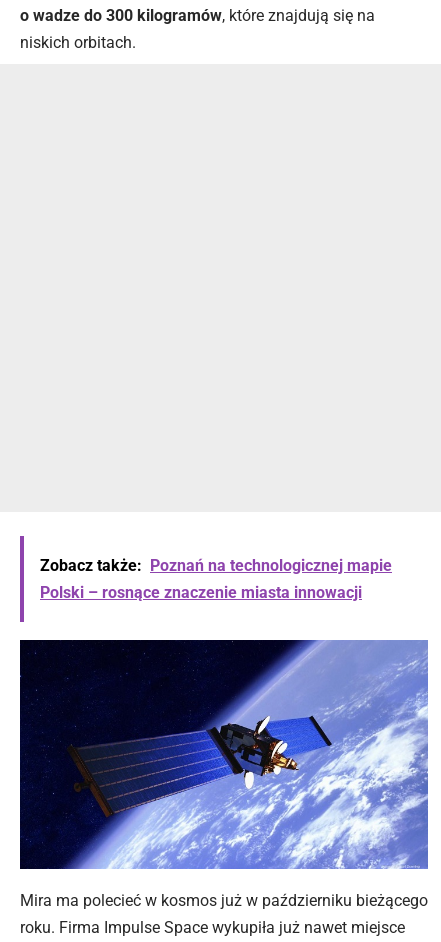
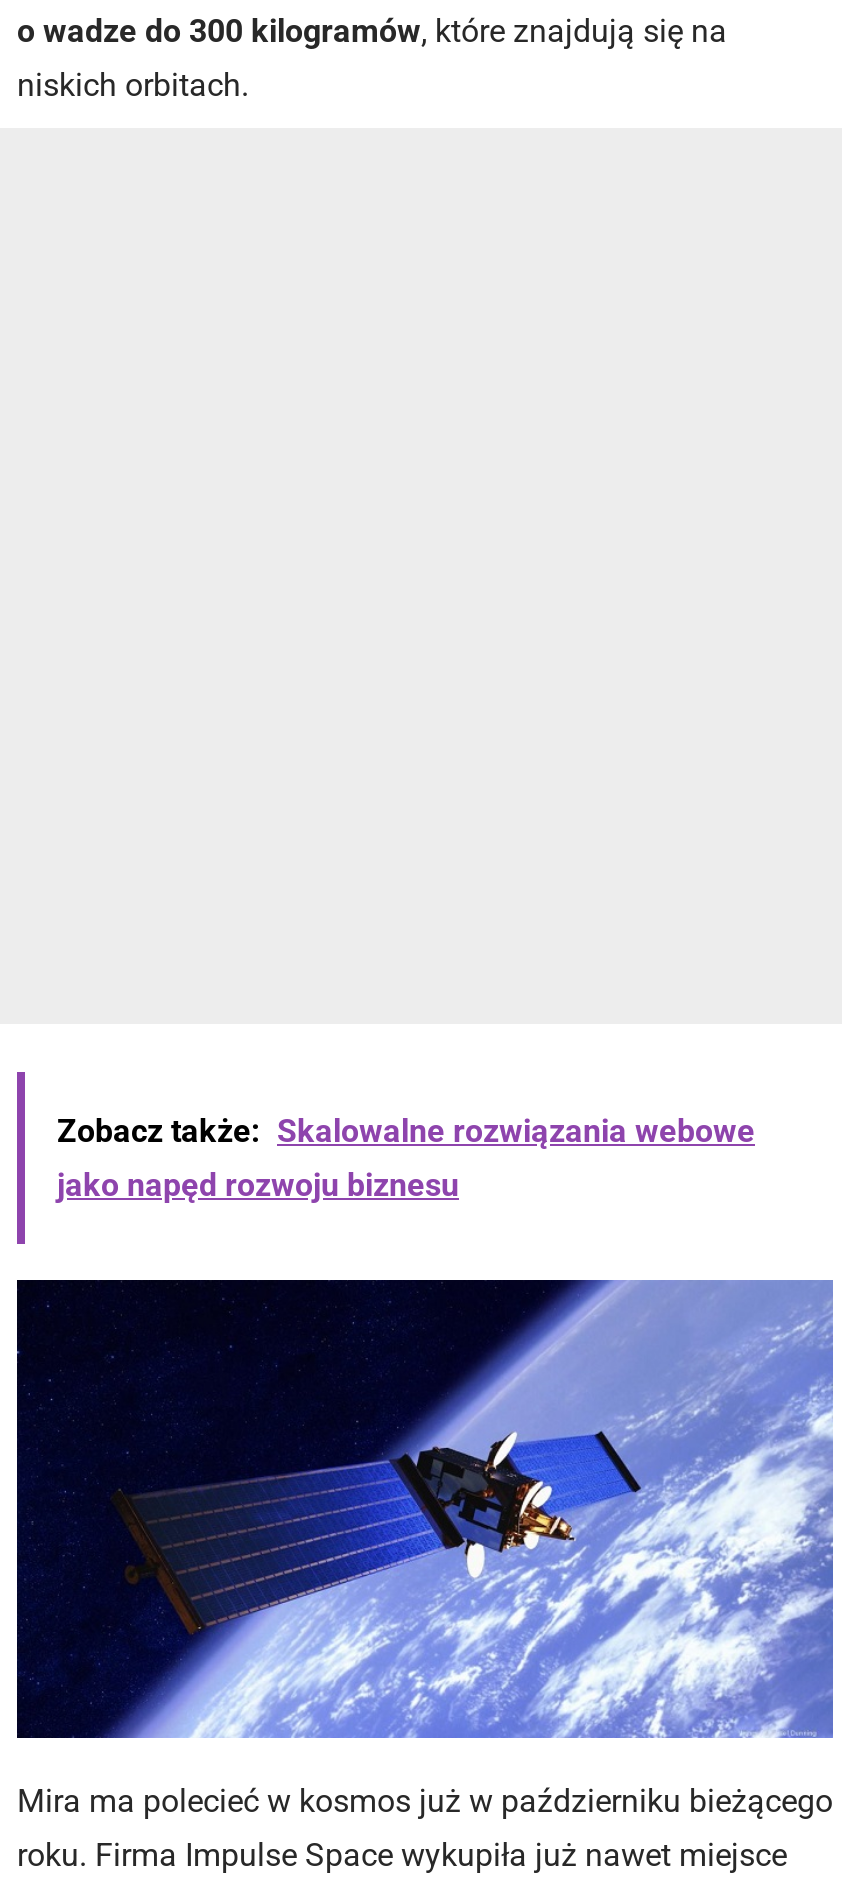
[40,556,392,602] Zobacz także: Poznań na technologicznej mapie | Polski – rosnące znaczenie miasta innowacji -> [57,1111,755,1203] Zobacz także: Skalowalne rozwiązania webowe | jako napęd rozwoju biznesu

